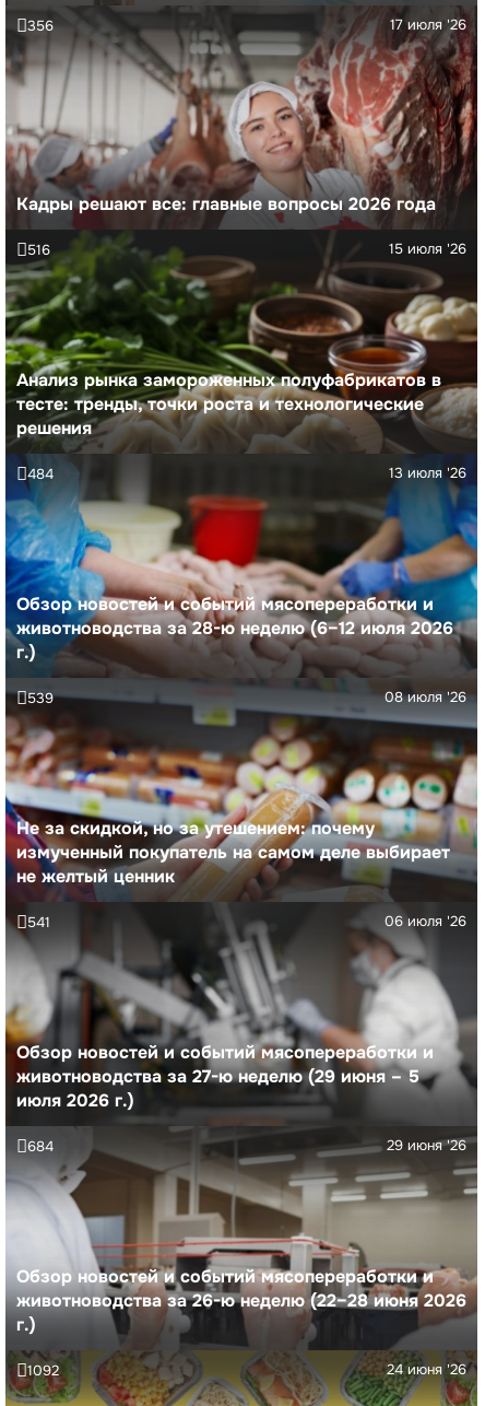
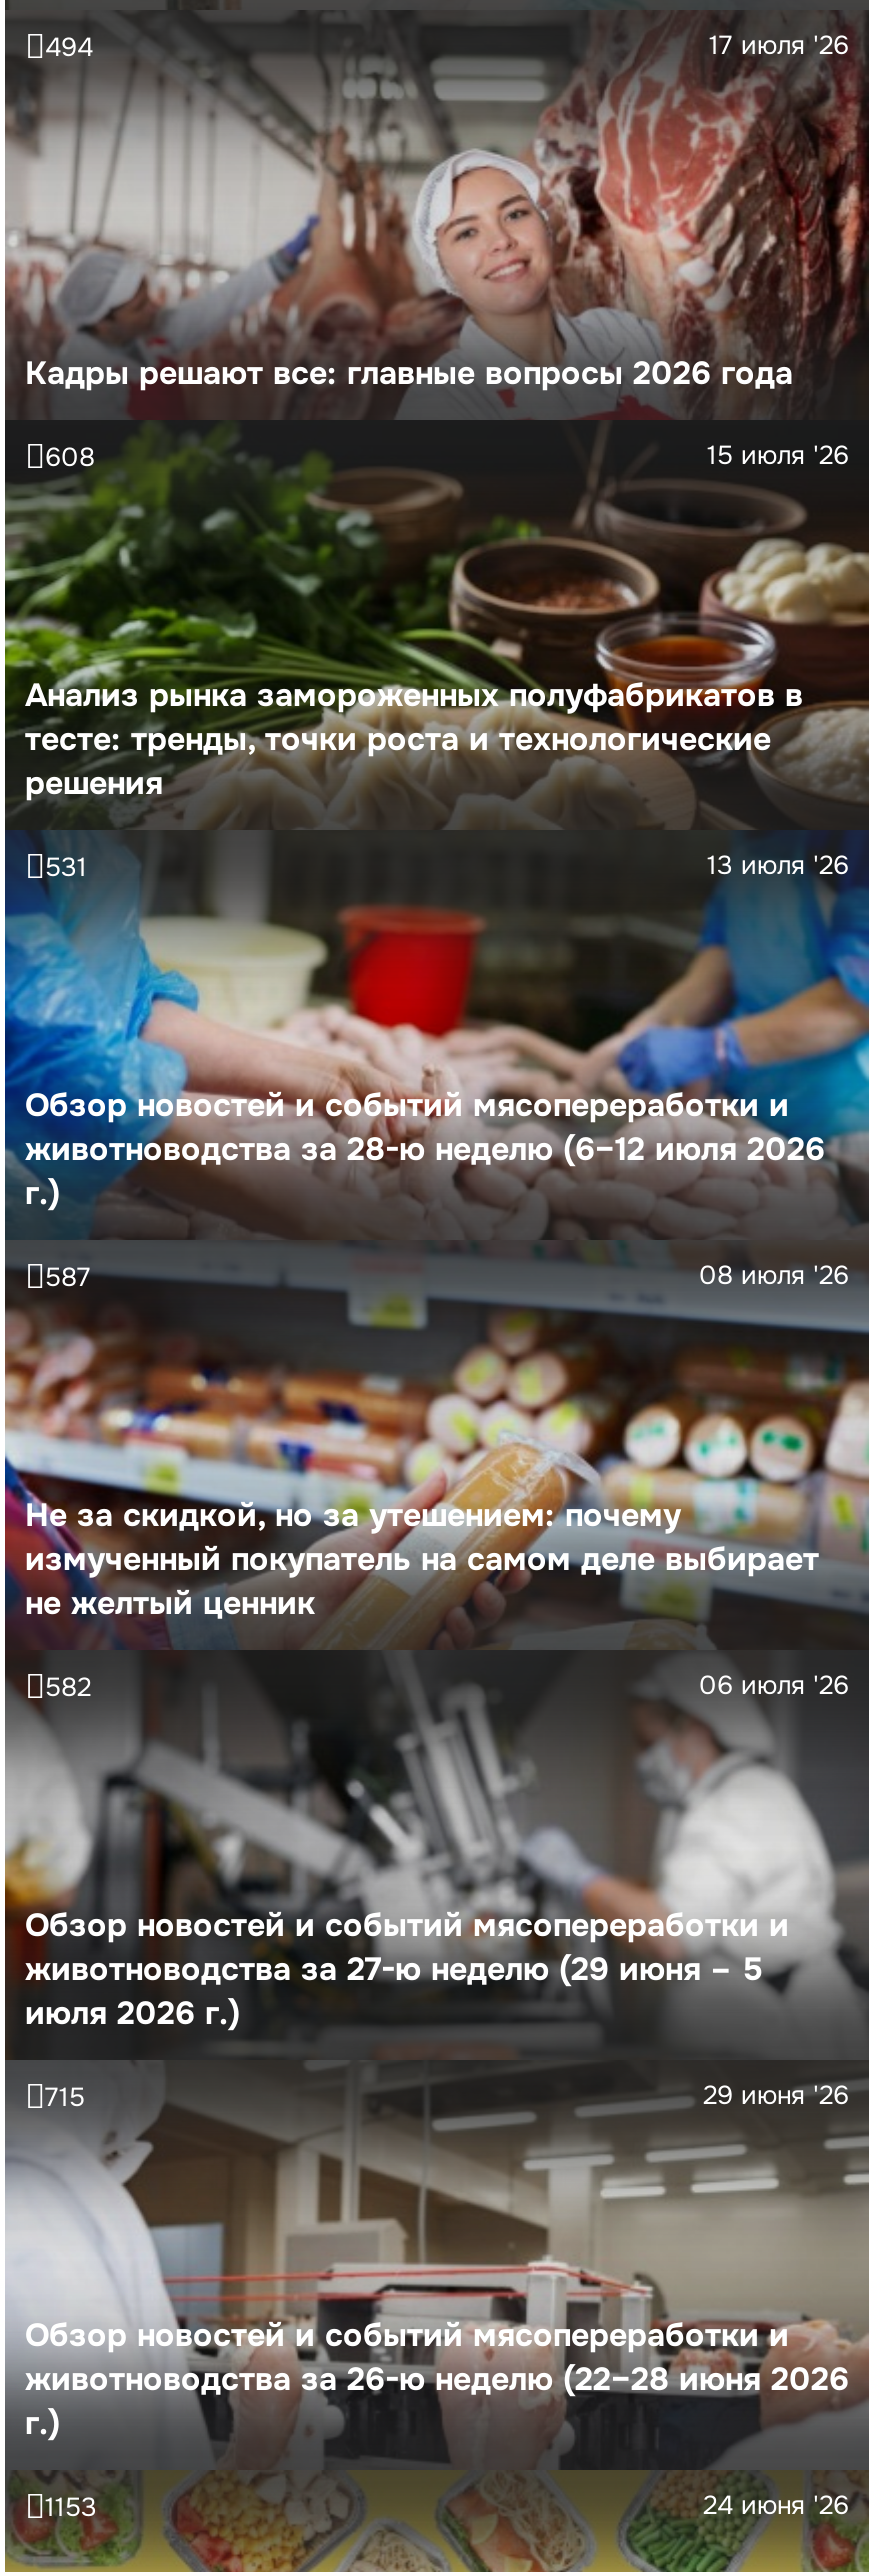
[27,16,54,35] 356 -> [45,30,93,64] 494
[27,240,50,259] 516 -> [45,440,95,474] 608
[27,465,54,483] 484 -> [45,850,87,884] 531
[27,689,54,707] 539 -> [45,1260,91,1294] 587
[27,913,50,931] 541 -> [45,1670,91,1704] 582
[27,1137,54,1156] 684 -> [45,2080,85,2114] 715
[27,1361,59,1380] 1092 -> [45,2490,97,2524] 1153

